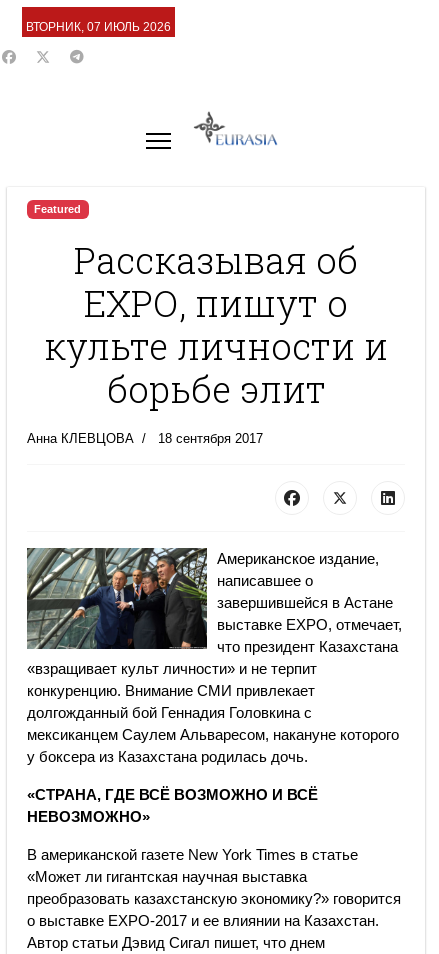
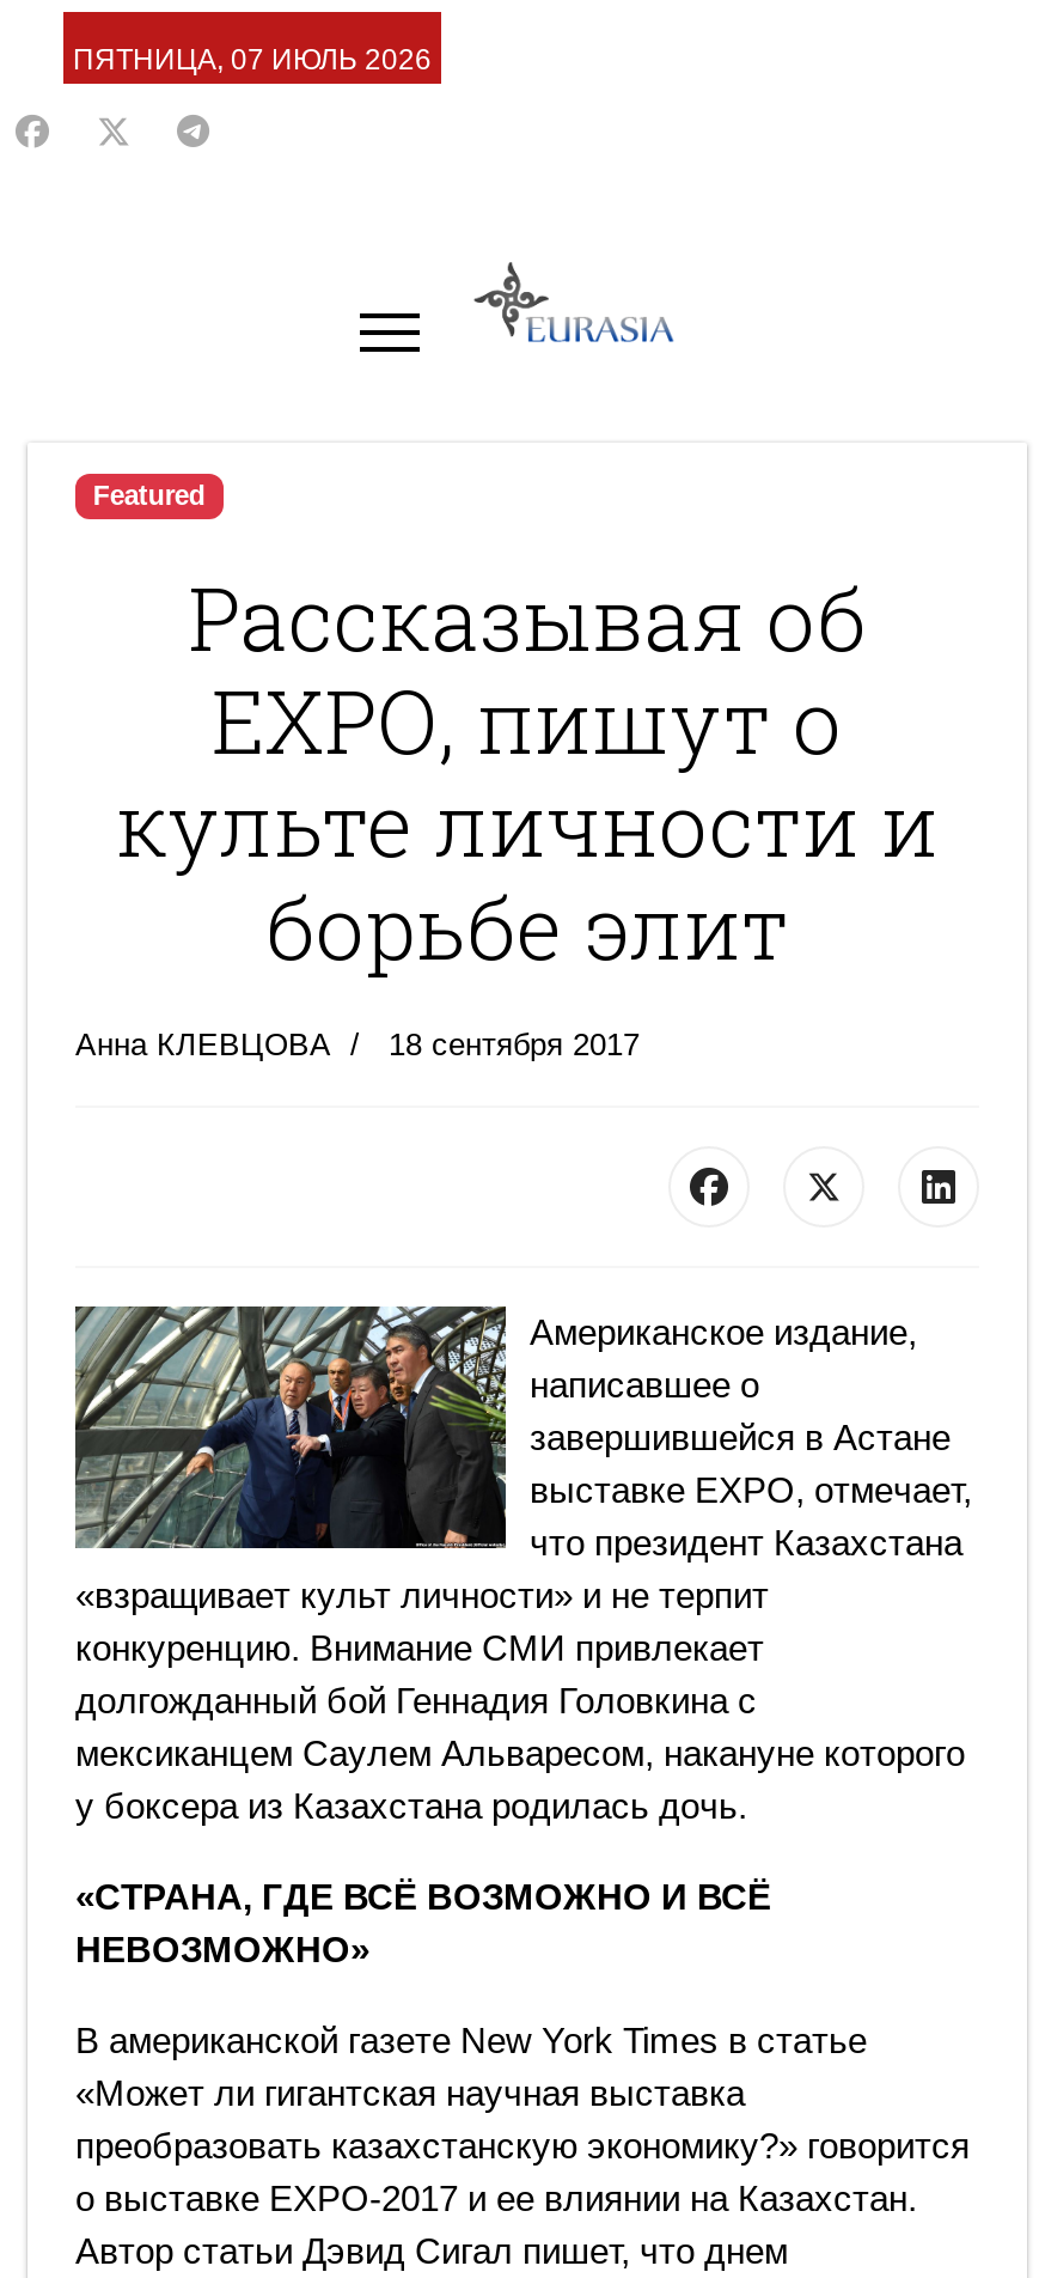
[26,20,171,34] ВТОРНИК, 07 ИЮЛЬ 2026 -> [73,43,432,77] ПЯТНИЦА, 07 ИЮЛЬ 2026

